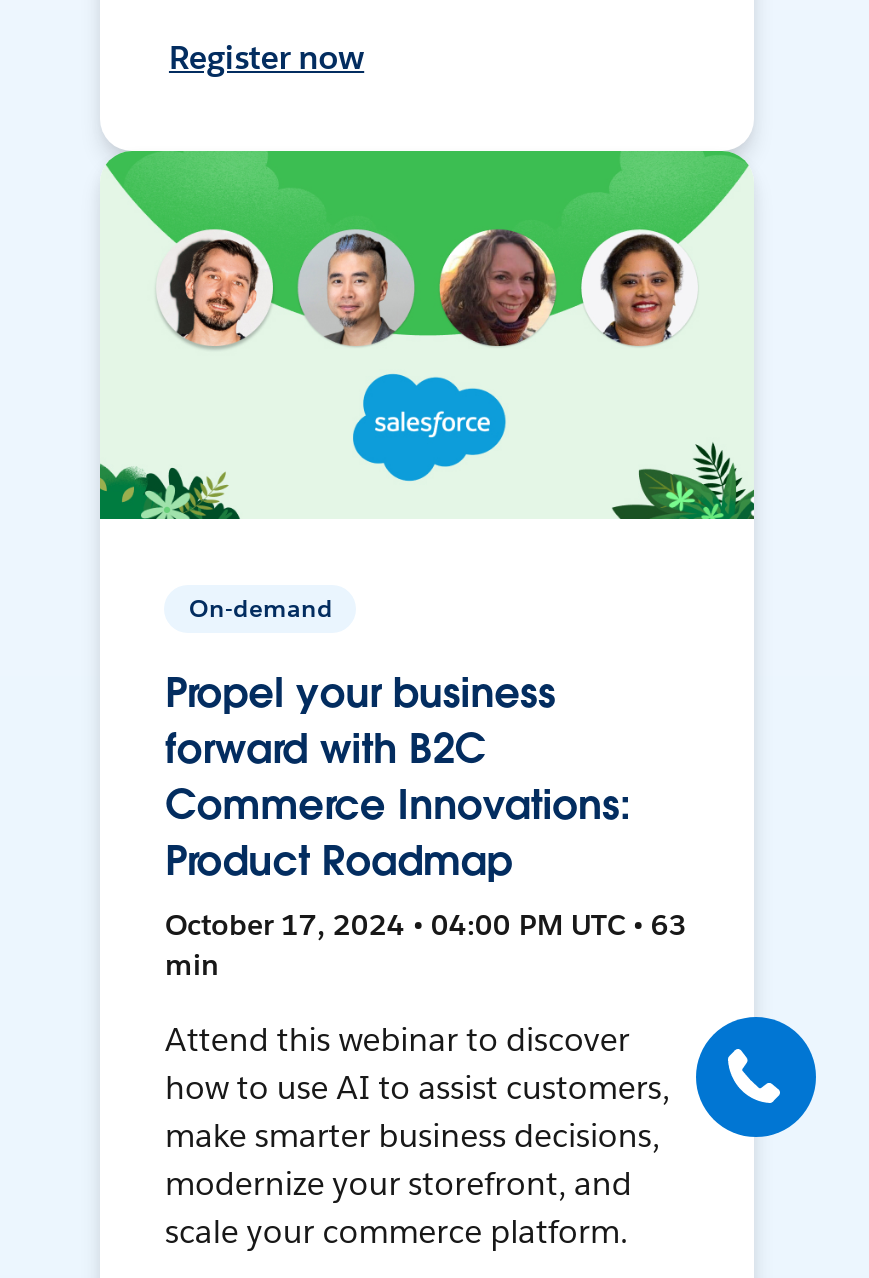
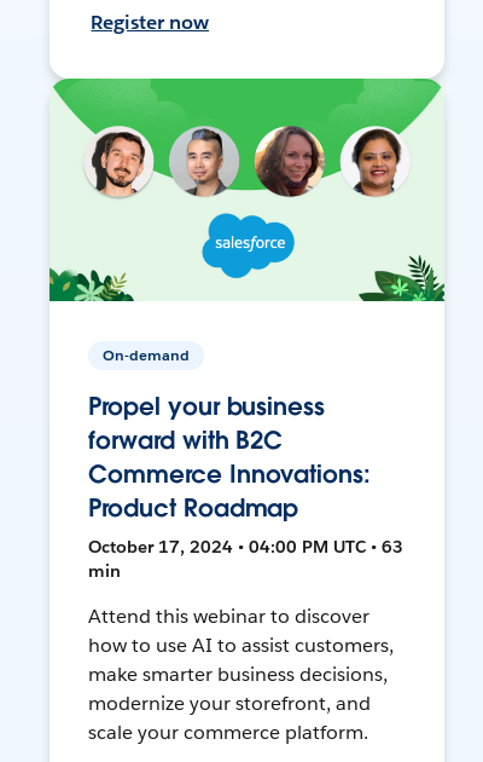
[694,1015,818,1139] [image] -> none

